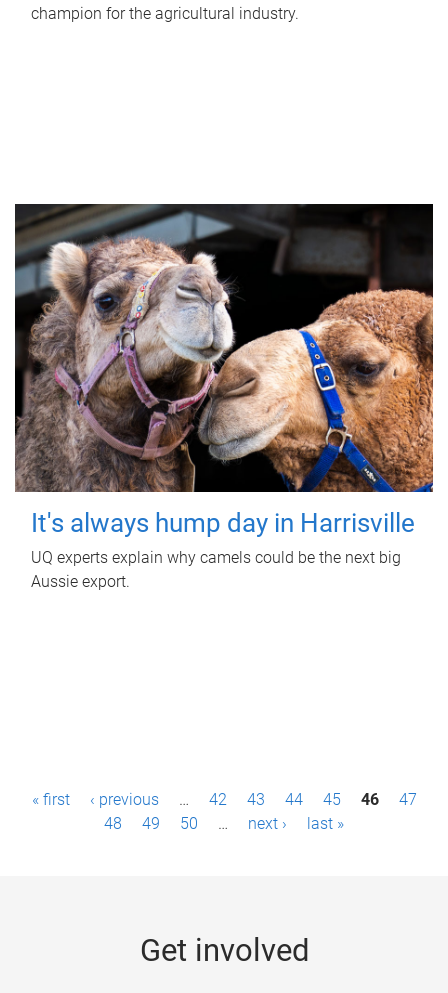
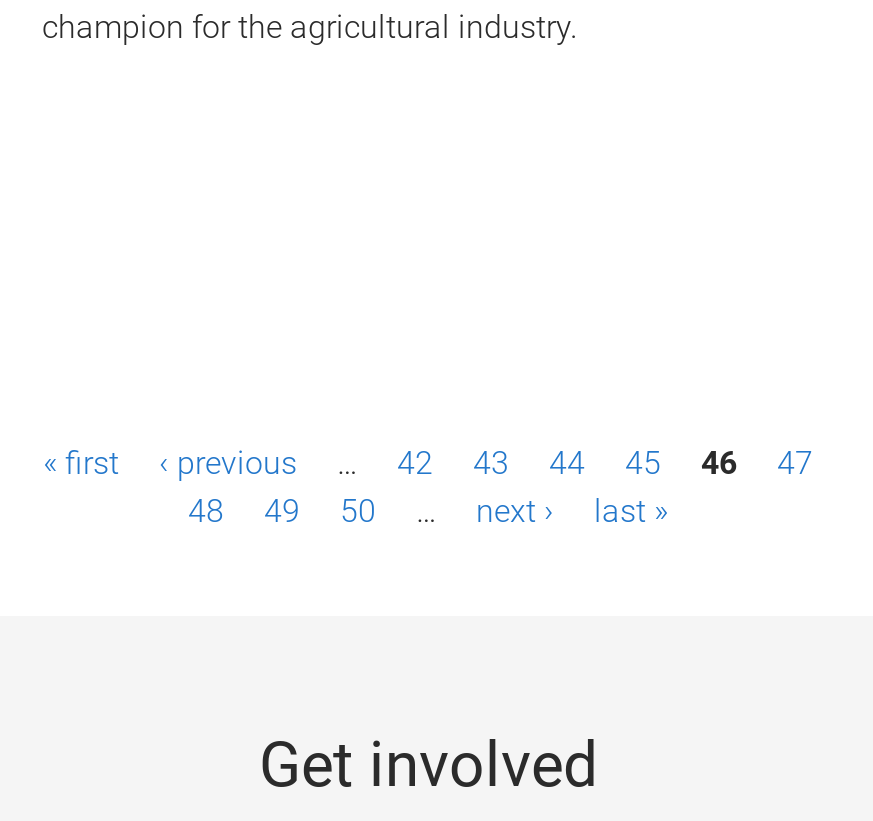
[14,203,434,591] [image] | It's always hump day in Harrisville | UQ experts explain why camels could be the next big | Aussie export. -> none

